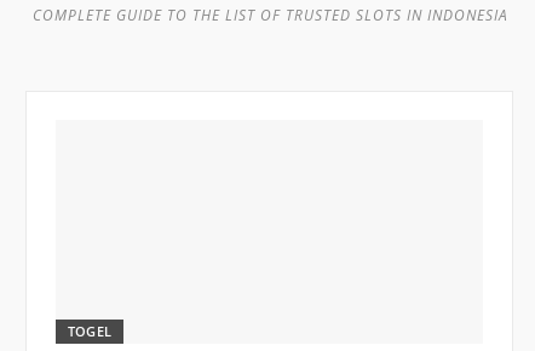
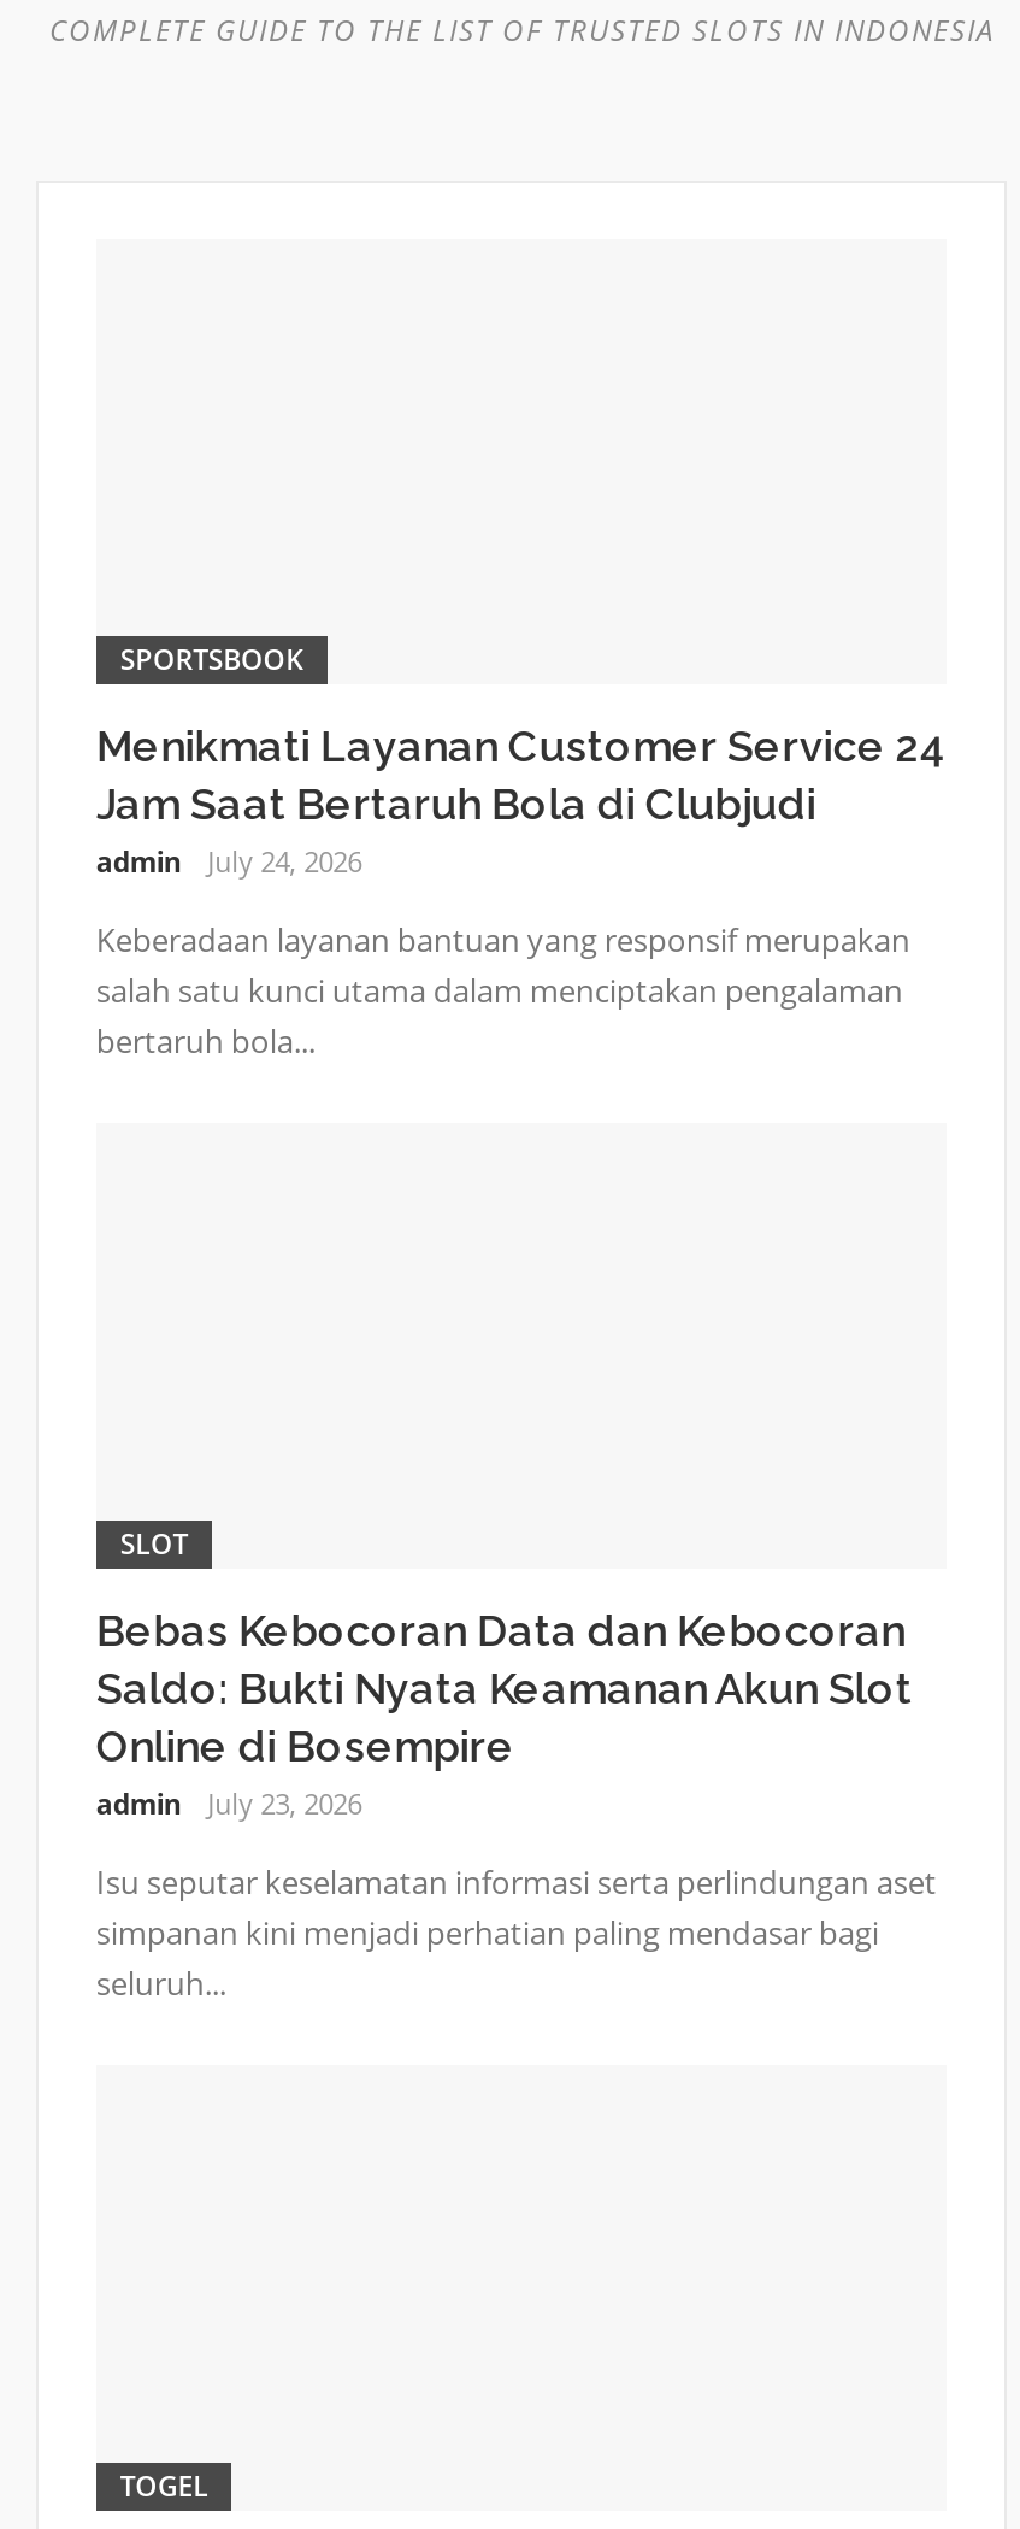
none -> [96,641,946,1062] SPORTSBOOK | Menikmati Layanan Customer Service 24 | Jam Saat Bertaruh Bola di Clubjudi | admin | July 24, 2026 | Keberadaan layanan bantuan yang responsif merupakan | salah satu kunci utama dalam menciptakan pengalaman | bertaruh bola...
none -> [96,1525,937,2005] SLOT | Bebas Kebocoran Data dan Kebocoran | Saldo: Bukti Nyata Keamanan Akun Slot | Online di Bosempire | admin | July 23, 2026 | Isu seputar keselamatan informasi serta perlindungan aset | simpanan kini menjadi perhatian paling mendasar bagi | seluruh...

